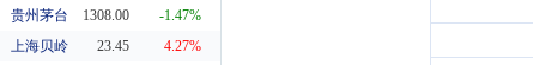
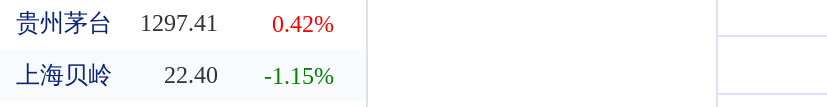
[83,7,129,24] 1308.00 -> [140,9,218,37] 1297.41
[159,7,201,24] -1.47% -> [272,9,334,37] 0.42%
[97,38,129,54] 23.45 -> [164,61,218,89] 22.40
[164,38,201,55] 4.27% -> [264,61,334,89] -1.15%

